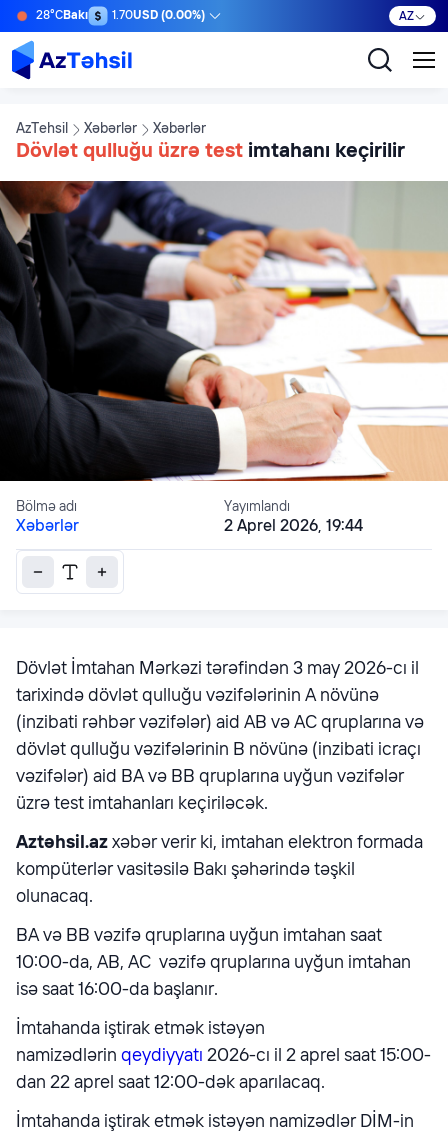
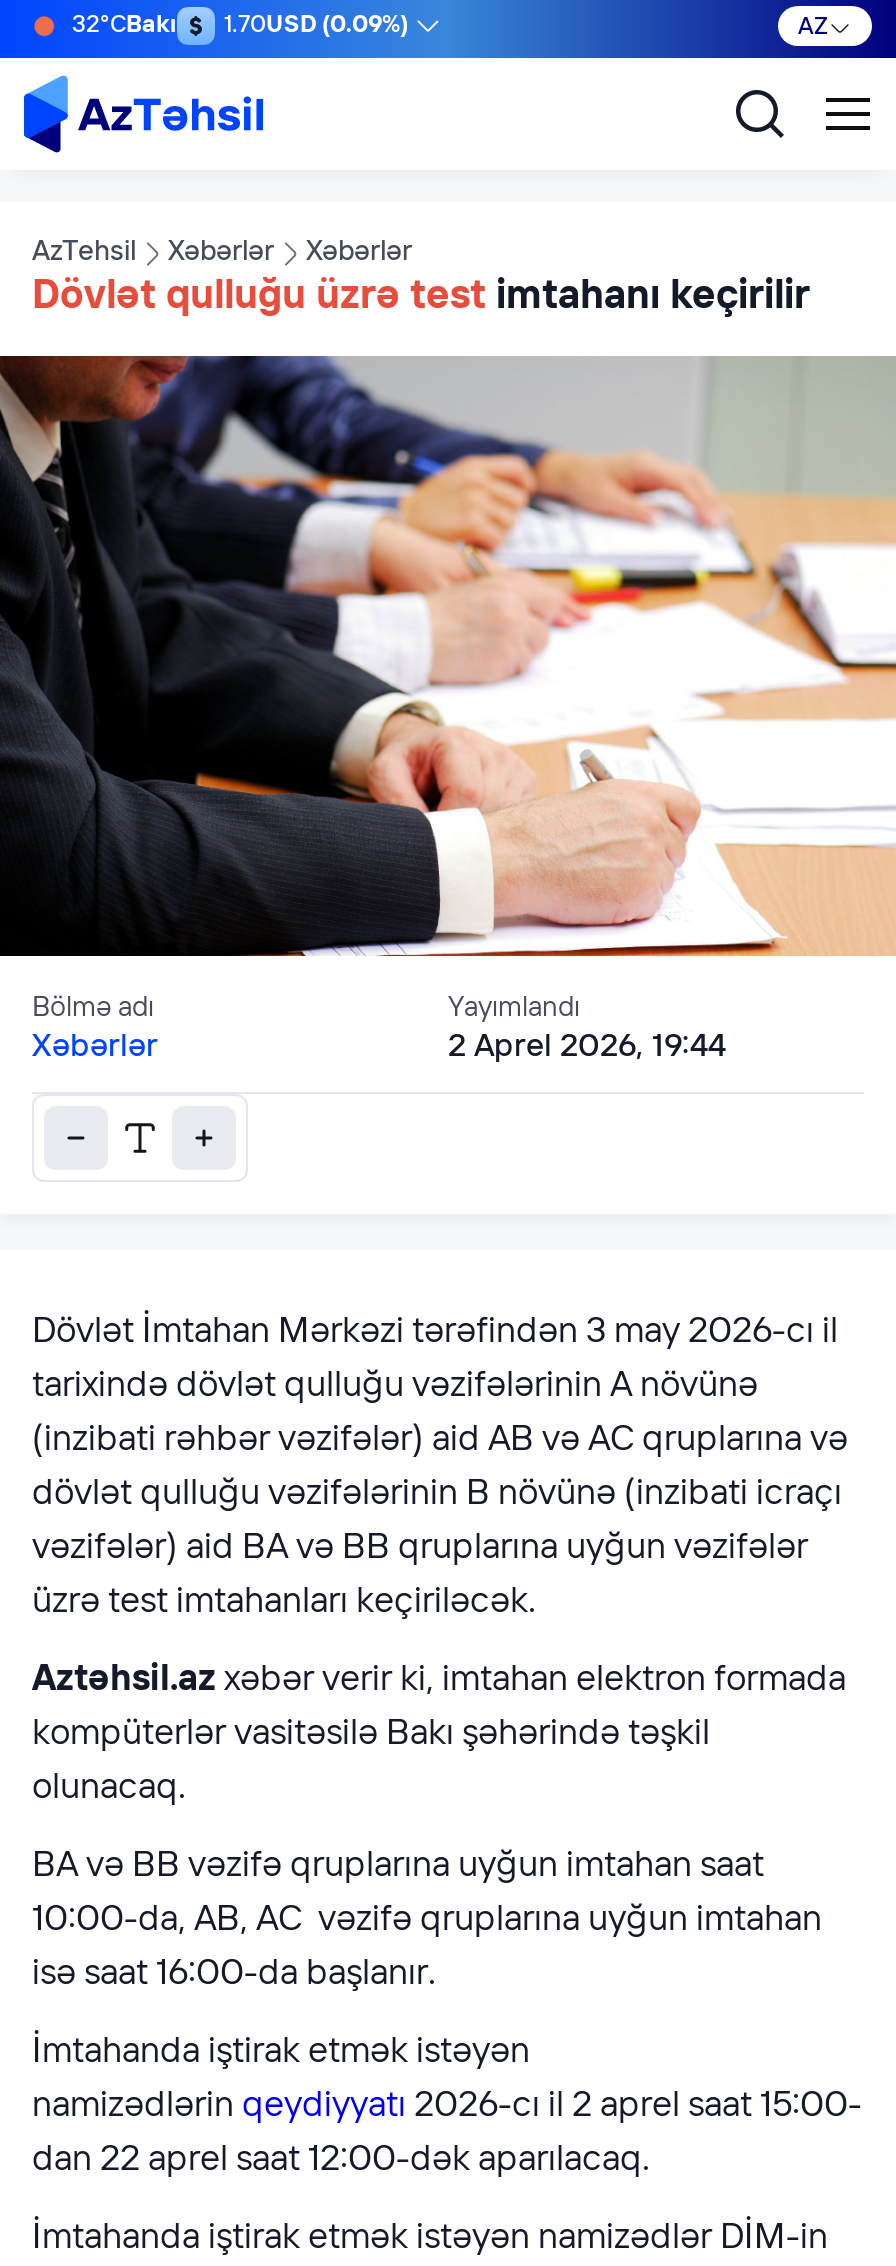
[36,10,88,22] 28°CBakı -> [72,14,176,38] 32°CBakı
[112,10,205,22] 1.70USD (0.00%) -> [224,14,408,38] 1.70USD (0.09%)

